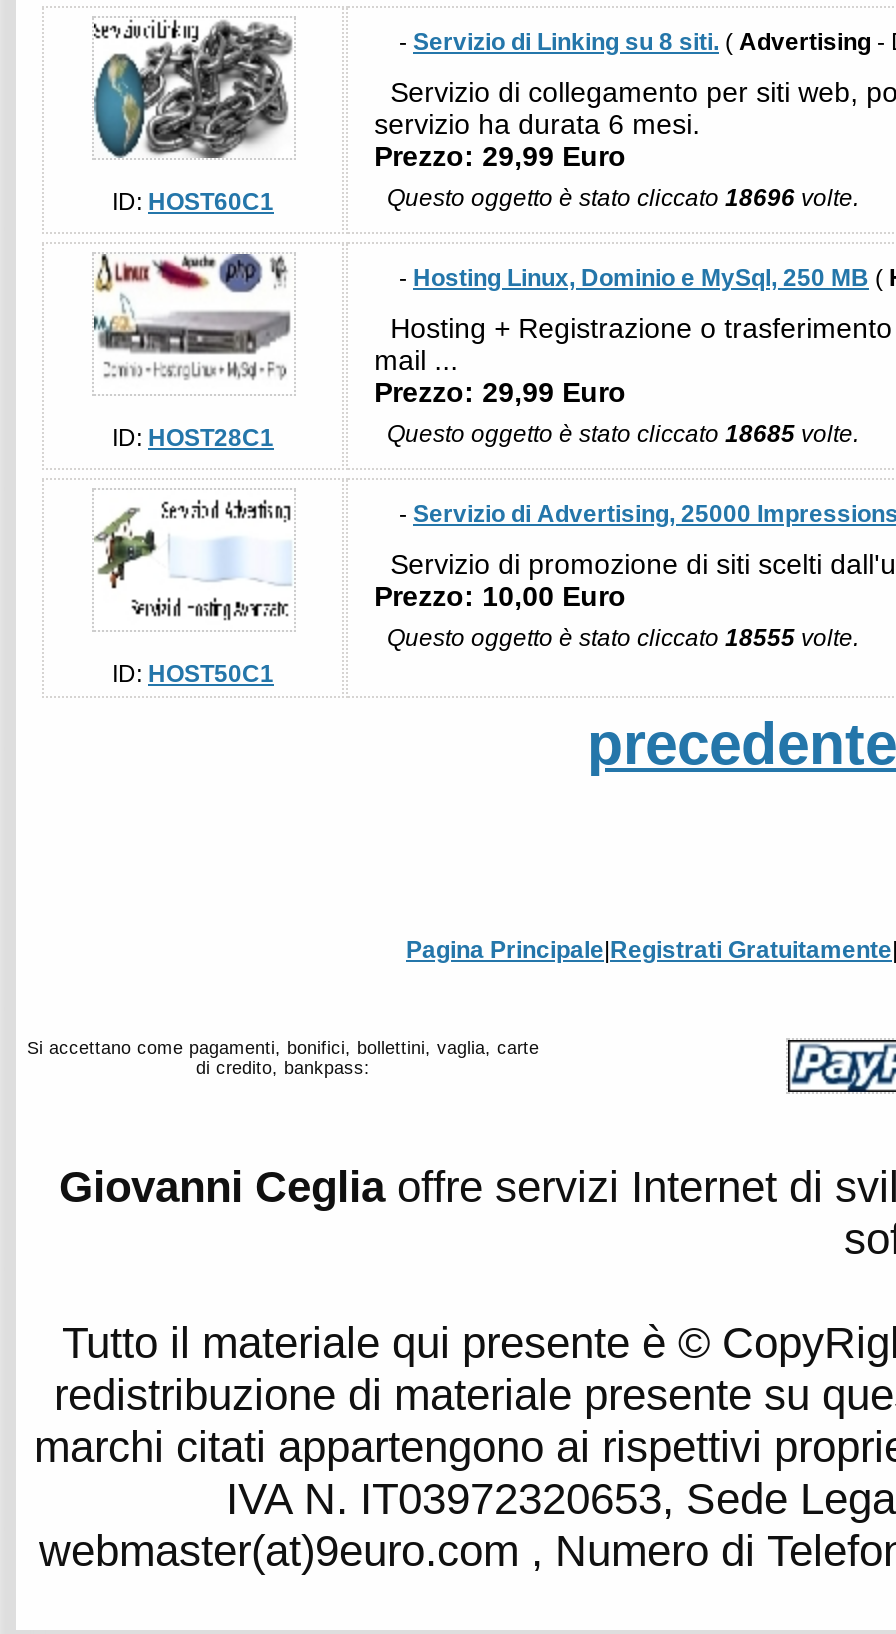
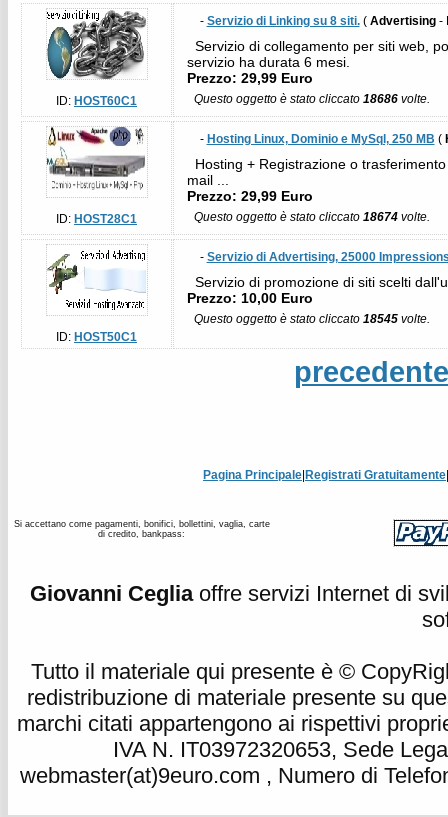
[387,184,859,212] Questo oggetto è stato cliccato 18696 volte. -> [193,92,429,106] Questo oggetto è stato cliccato 18686 volte.
[387,420,859,448] Questo oggetto è stato cliccato 18685 volte. -> [193,210,429,224] Questo oggetto è stato cliccato 18674 volte.
[387,624,859,652] Questo oggetto è stato cliccato 18555 volte. -> [193,312,429,326] Questo oggetto è stato cliccato 18545 volte.

